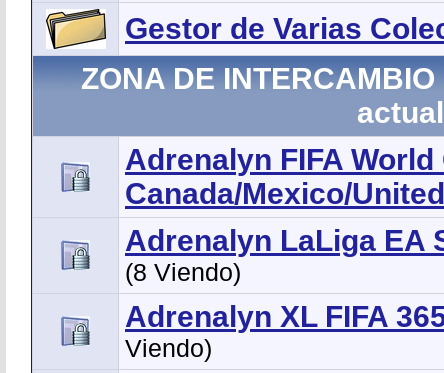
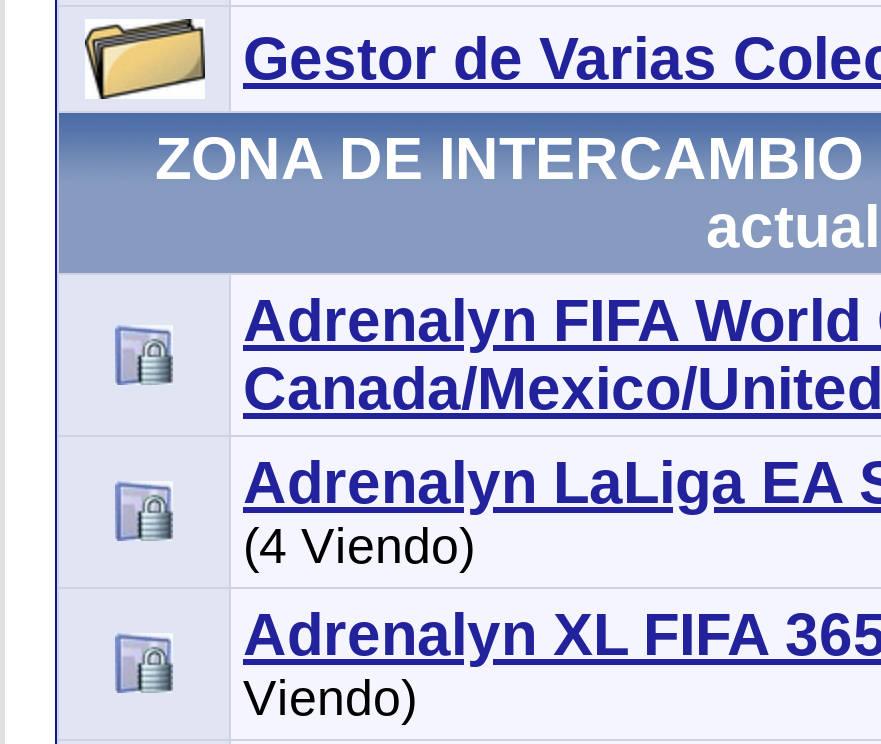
[125,258,241,286] (8 Viendo) -> [243,518,475,574] (4 Viendo)

